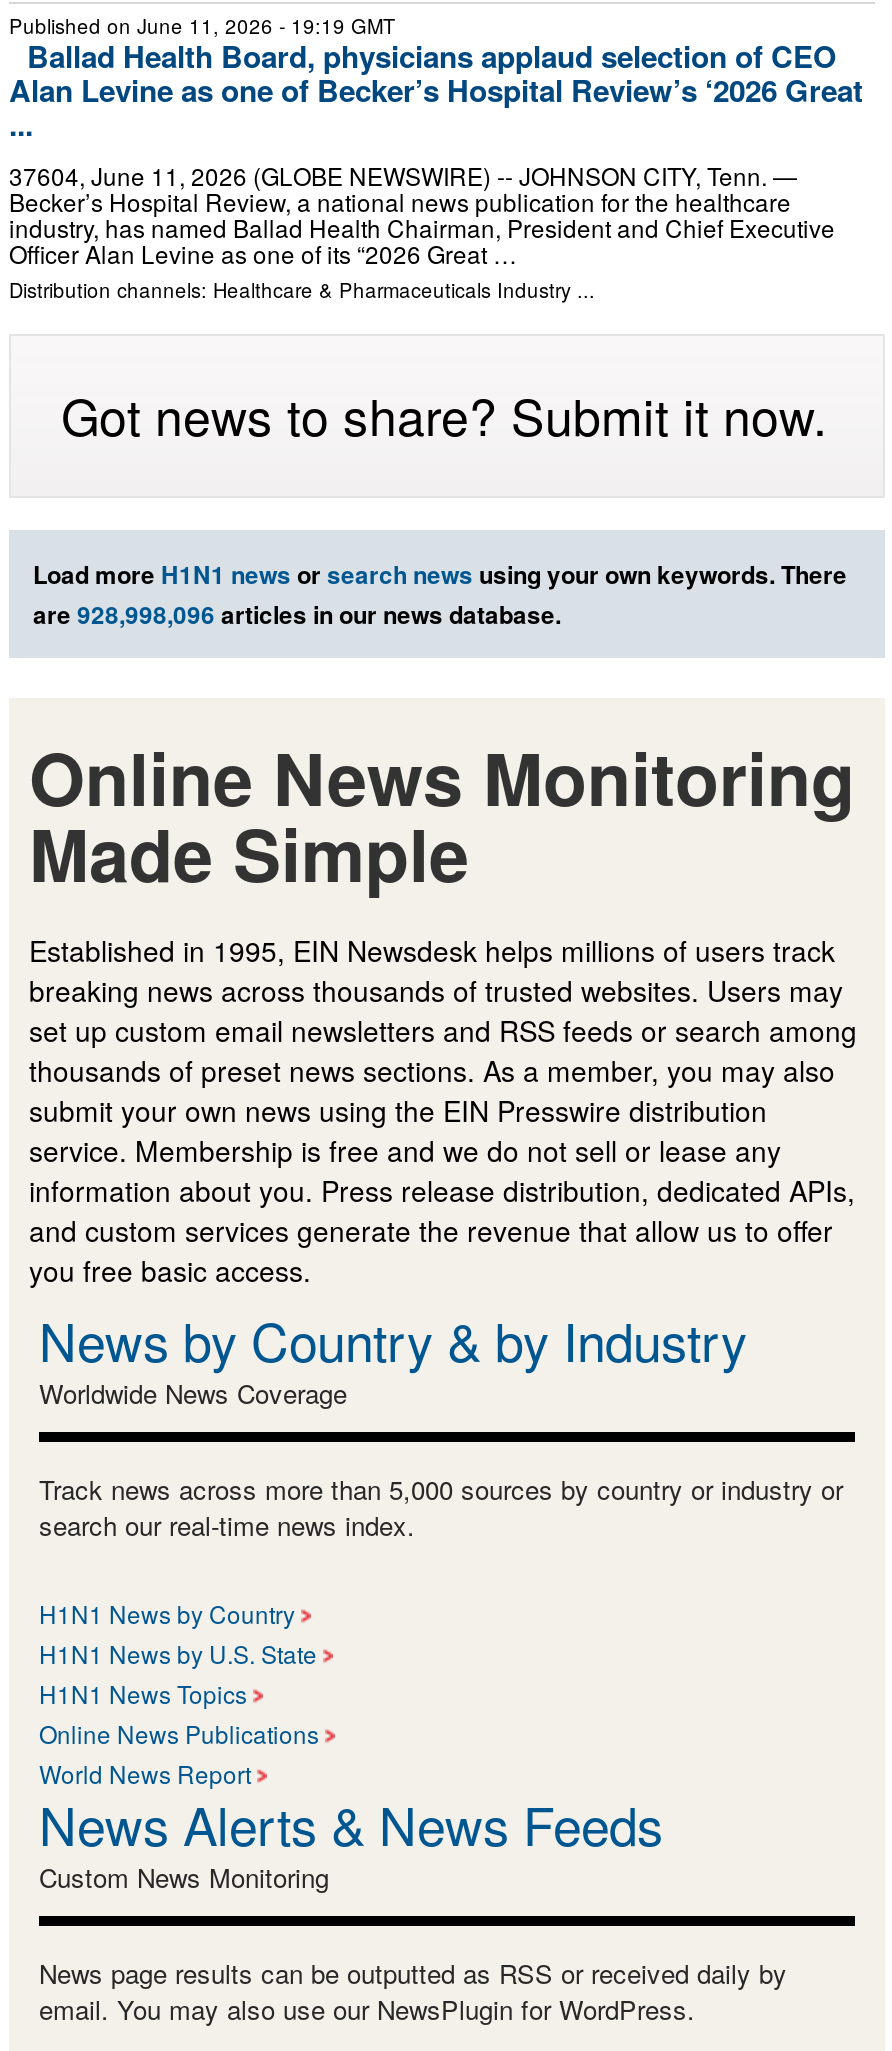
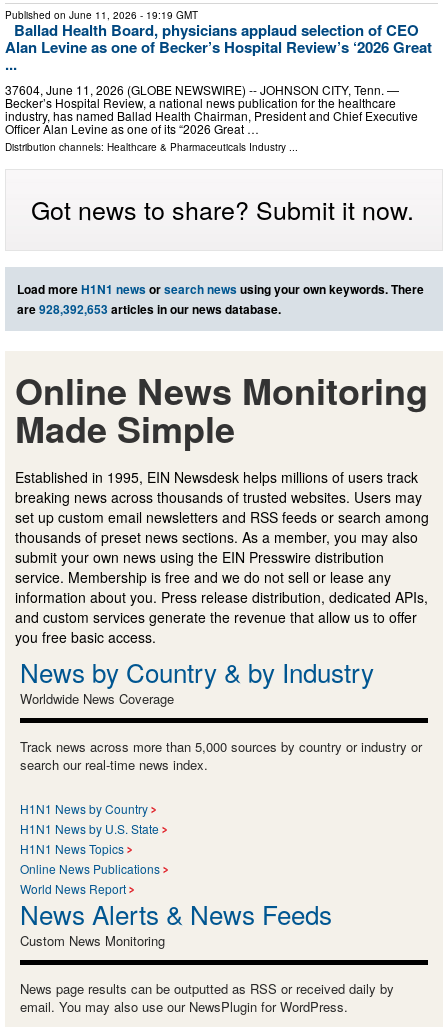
[33,596,561,632] are 928,998,096 articles in our news database. -> [17,300,281,318] are 928,392,653 articles in our news database.

